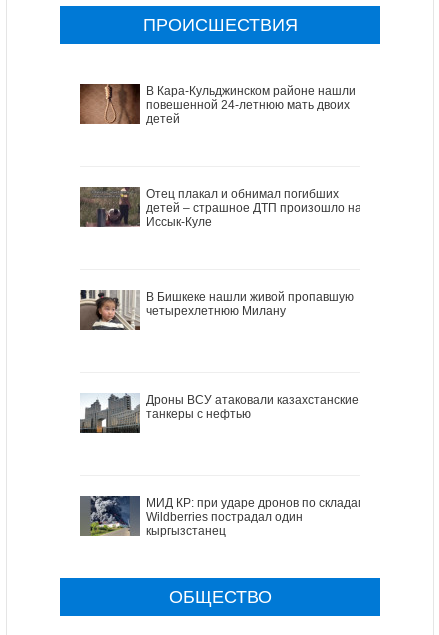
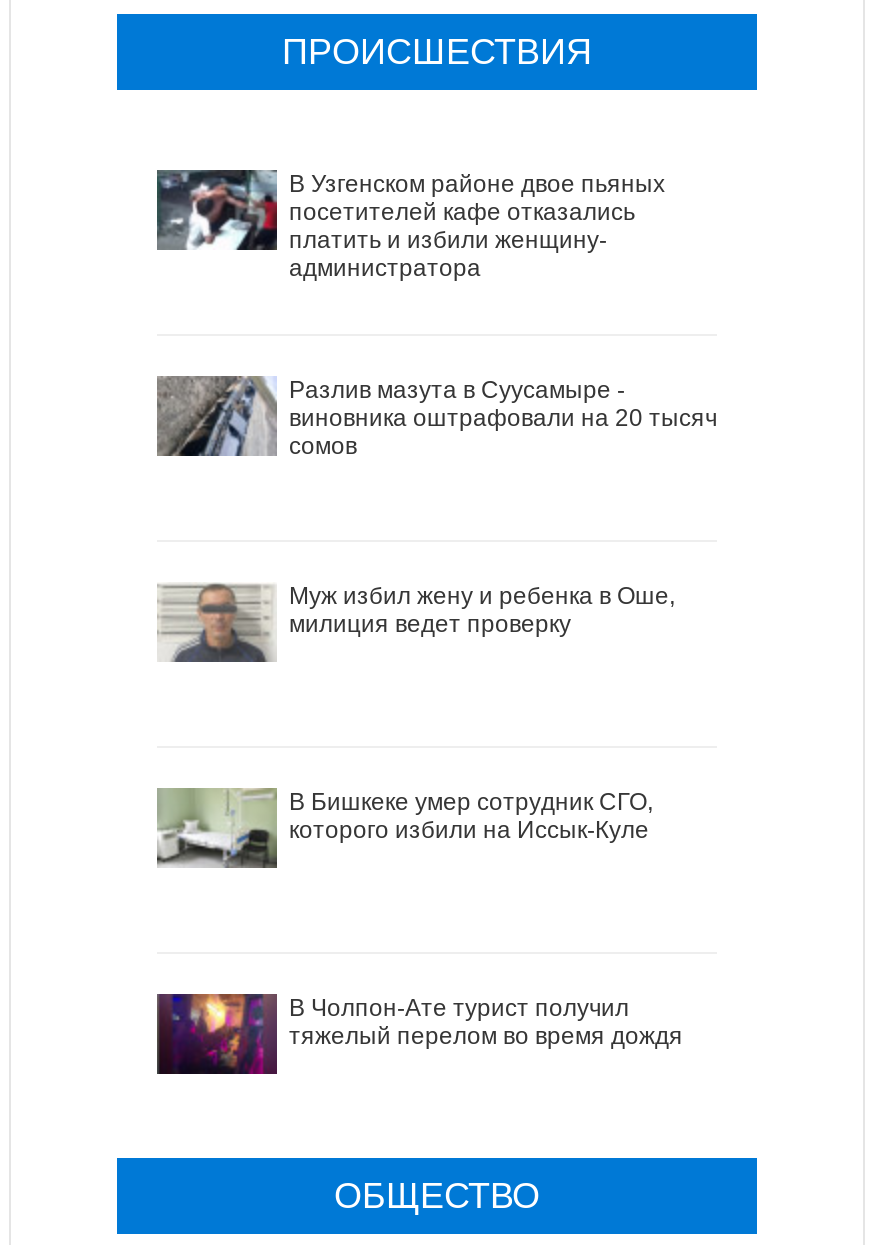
[80,84,356,126] [image] | В Кара-Кульджинском районе нашли | повешенной 24-летнюю мать двоих | детей -> [157,170,665,282] [image] | В Узгенском районе двое пьяных | посетителей кафе отказались | платить и избили женщину- | администратора
[81,187,362,229] [image] | Отец плакал и обнимал погибших | детей – страшное ДТП произошло на | Иссык-Куле -> [157,376,717,460] [image] | Разлив мазута в Суусамыре - | виновника оштрафовали на 20 тысяч | сомов
[79,289,354,331] [image] | В Бишкеке нашли живой пропавшую | четырехлетнюю Милану -> [157,582,675,662] [image] | Муж избил жену и ребенка в Оше, | милиция ведет проверку
[80,393,359,434] [image] | Дроны ВСУ атаковали казахстанские | танкеры с нефтью -> [157,788,653,868] [image] | В Бишкеке умер сотрудник СГО, | которого избили на Иссык-Куле
[80,495,366,538] [image] | МИД КР: при ударе дронов по складам | Wildberries пострадал один | кыргызстанец -> [159,992,683,1076] [image] | В Чолпон-Ате турист получил | тяжелый перелом во время дождя

